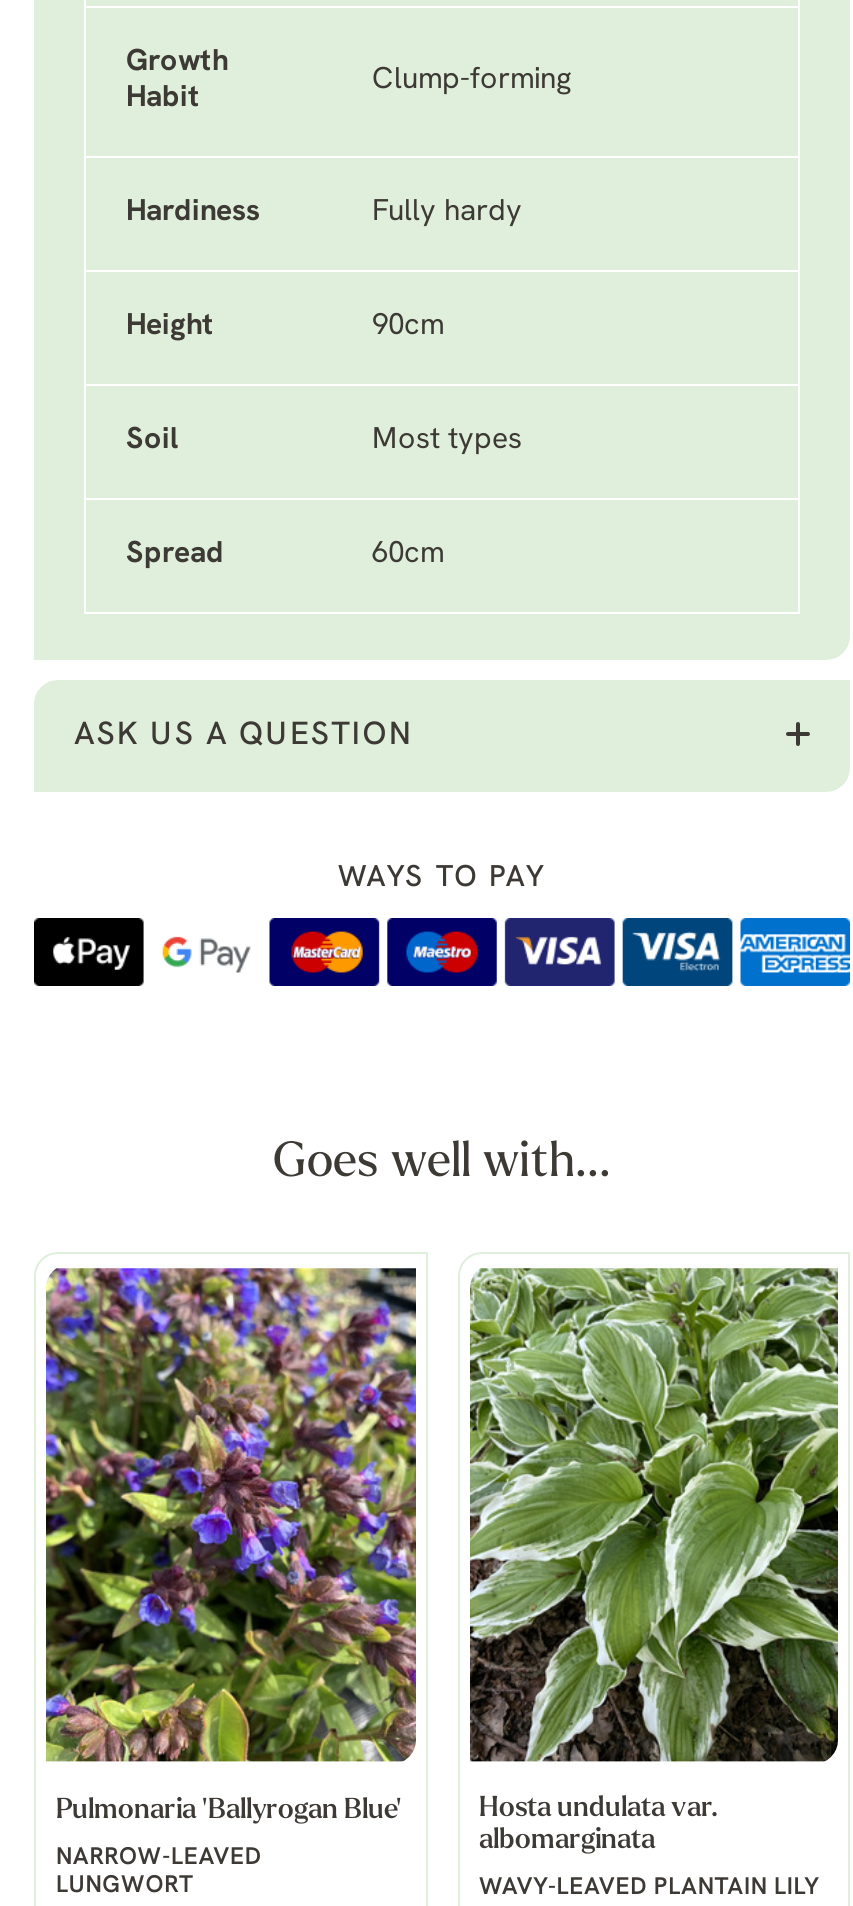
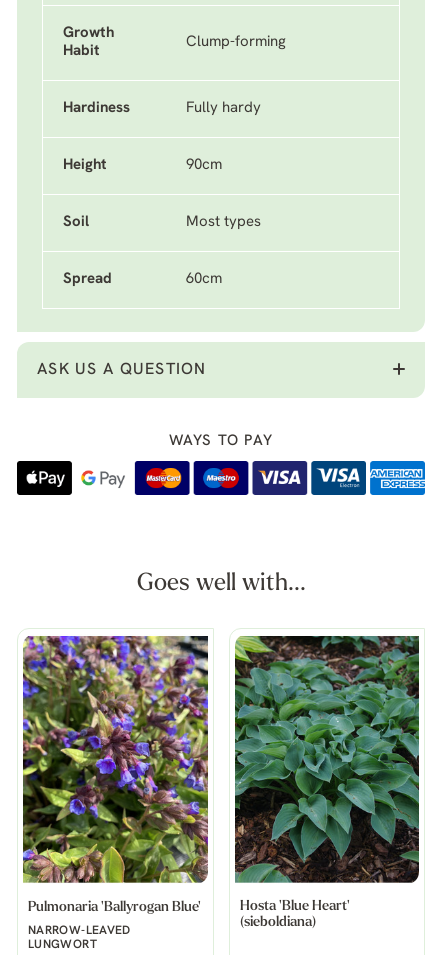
[468,1266,840,1900] [image] | Hosta undulata var. | albomarginata | WAVY-LEAVED PLANTAIN LILY -> [234,635,420,930] [image] | Hosta 'Blue Heart' | (sieboldiana)

